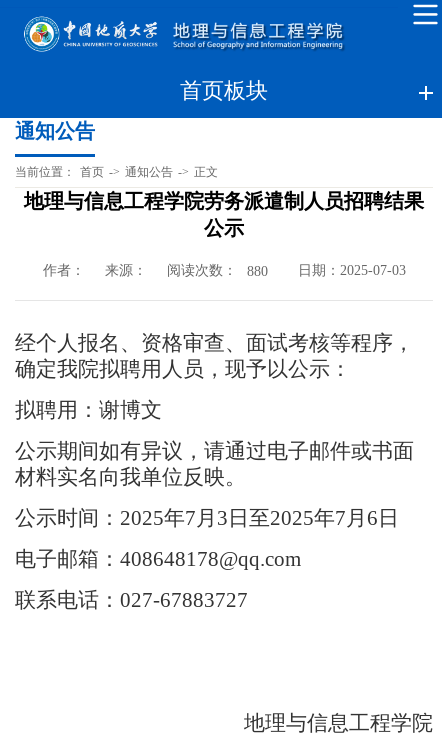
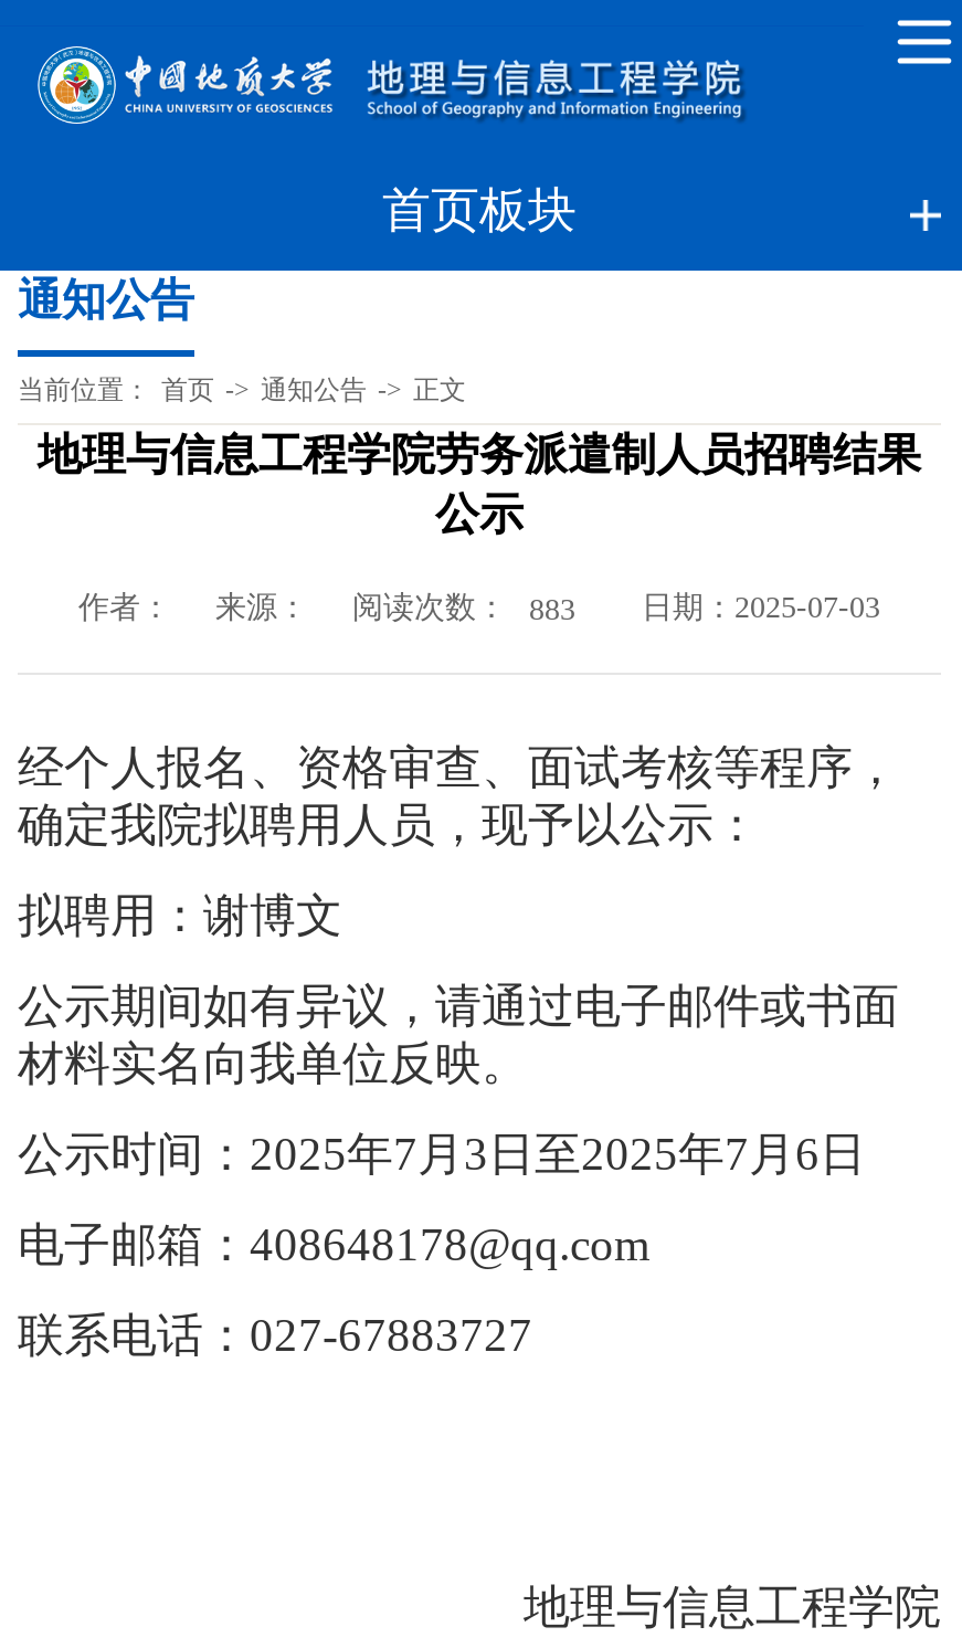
[42,263,405,279] 作者： 来源： 阅读次数： 880 日期：2025-07-03 -> [78,590,880,625] 作者： 来源： 阅读次数： 883 日期：2025-07-03

